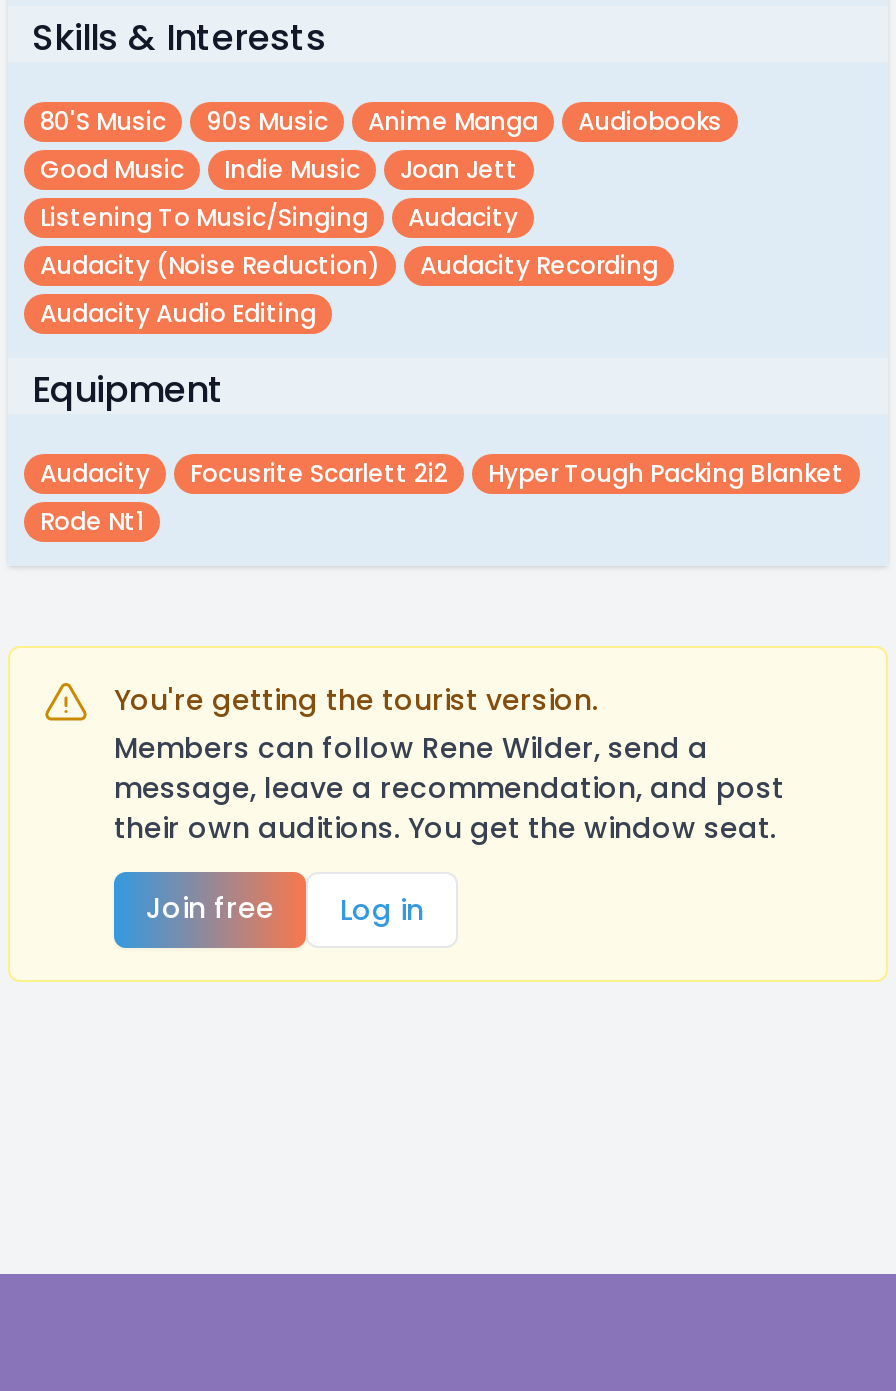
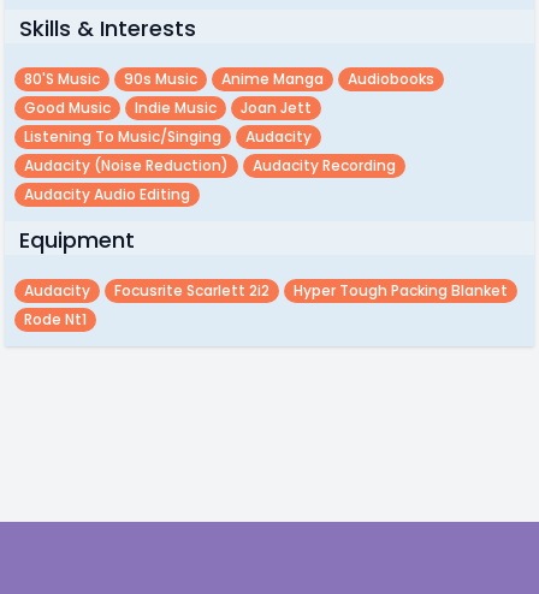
[6,644,890,982] [image] | You're getting the tourist version. | Members can follow Rene Wilder, send a | message, leave a recommendation, and post | their own auditions. You get the window seat. | Join free | Log in -> none

